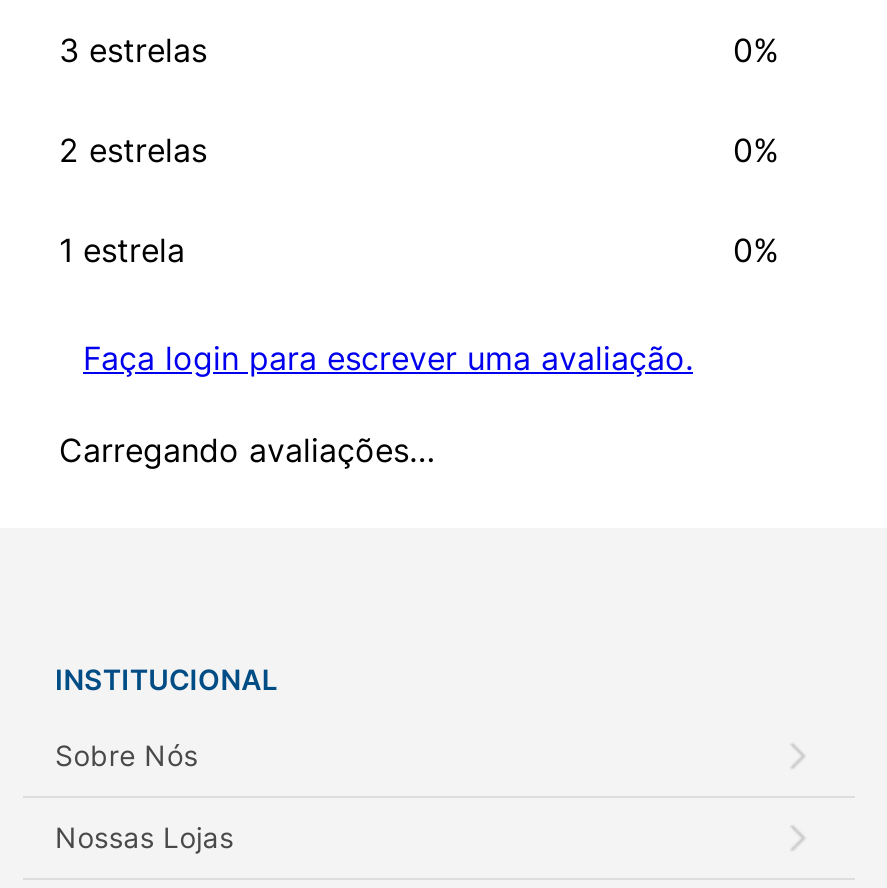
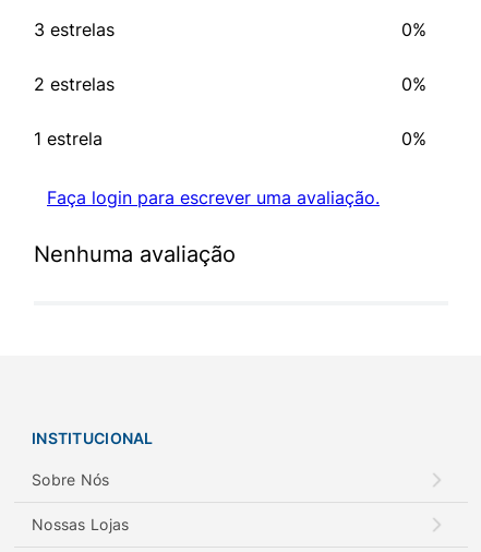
[59,430,435,470] Carregando avaliações… -> [34,241,236,267] Nenhuma avaliação

